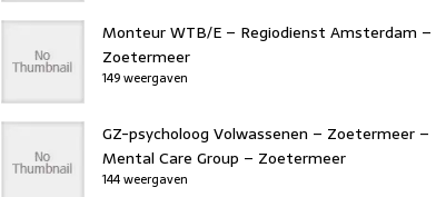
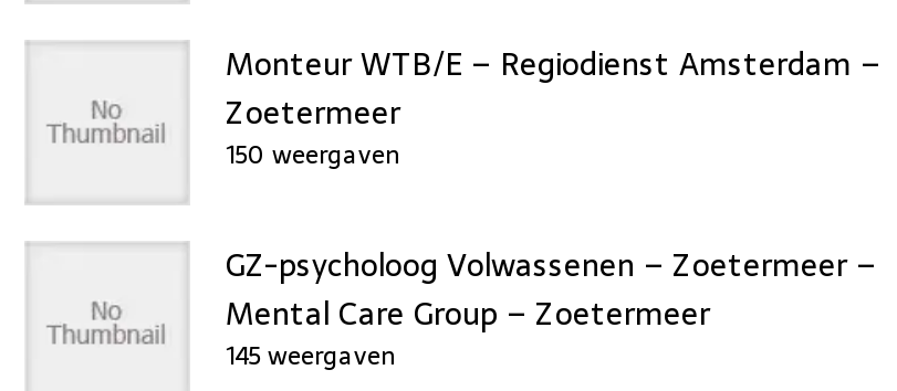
[102,68,188,88] 149 weergaven -> [226,135,400,175] 150 weergaven
[102,169,188,189] 144 weergaven -> [226,336,396,376] 145 weergaven

